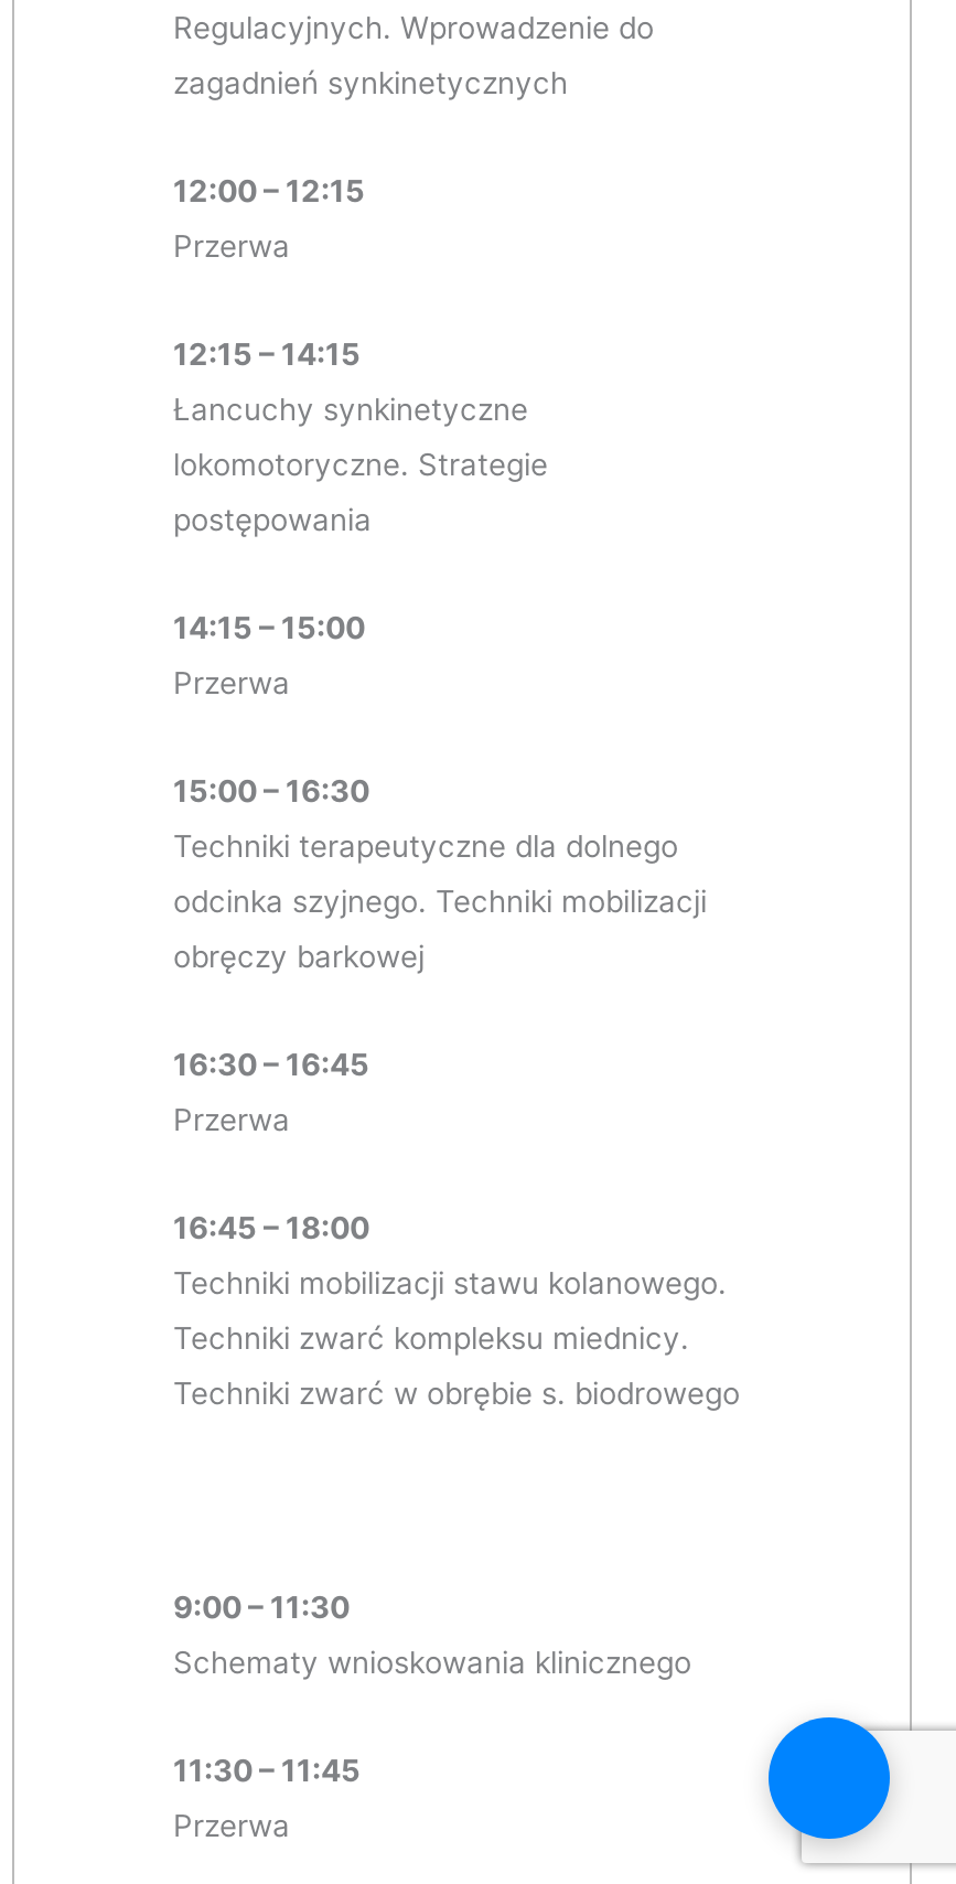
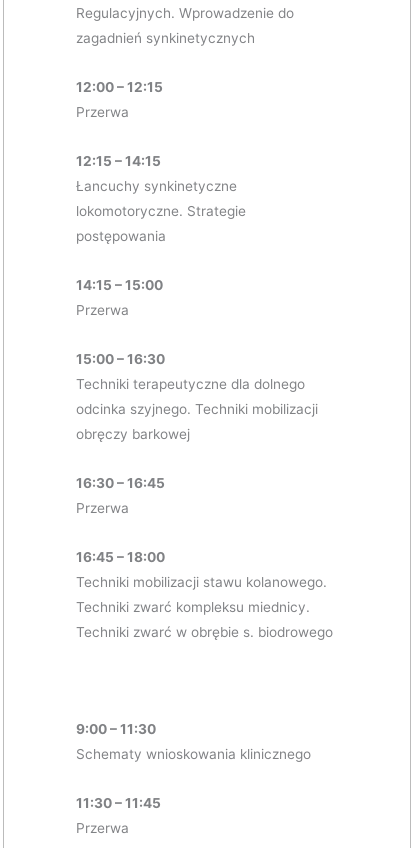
[760,1713,949,1870] [image] -> none

